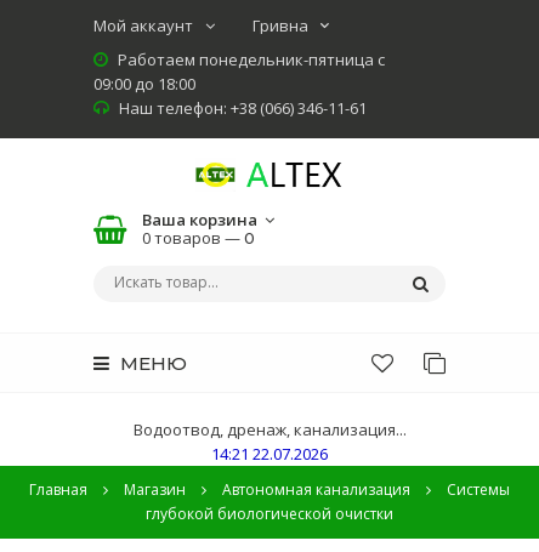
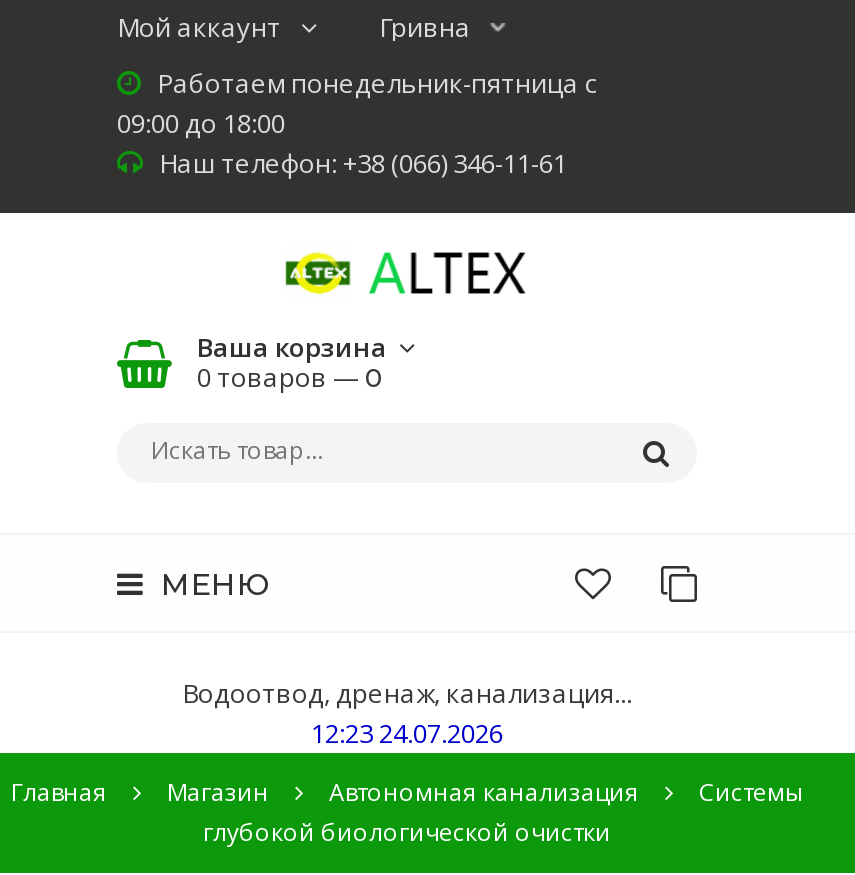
[211,443,328,465] 14:21 22.07.2026 -> [311,715,503,751] 12:23 24.07.2026

